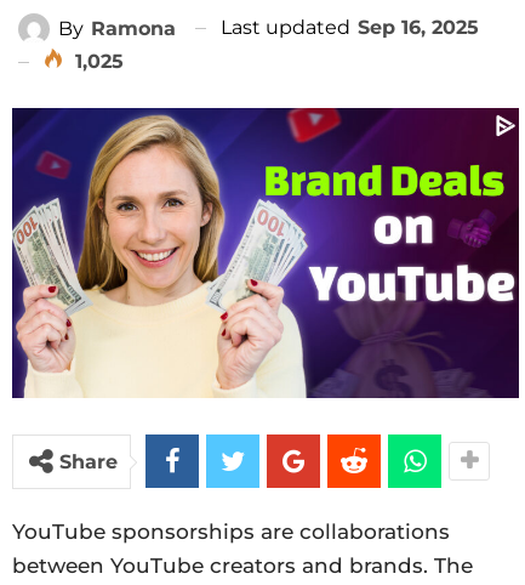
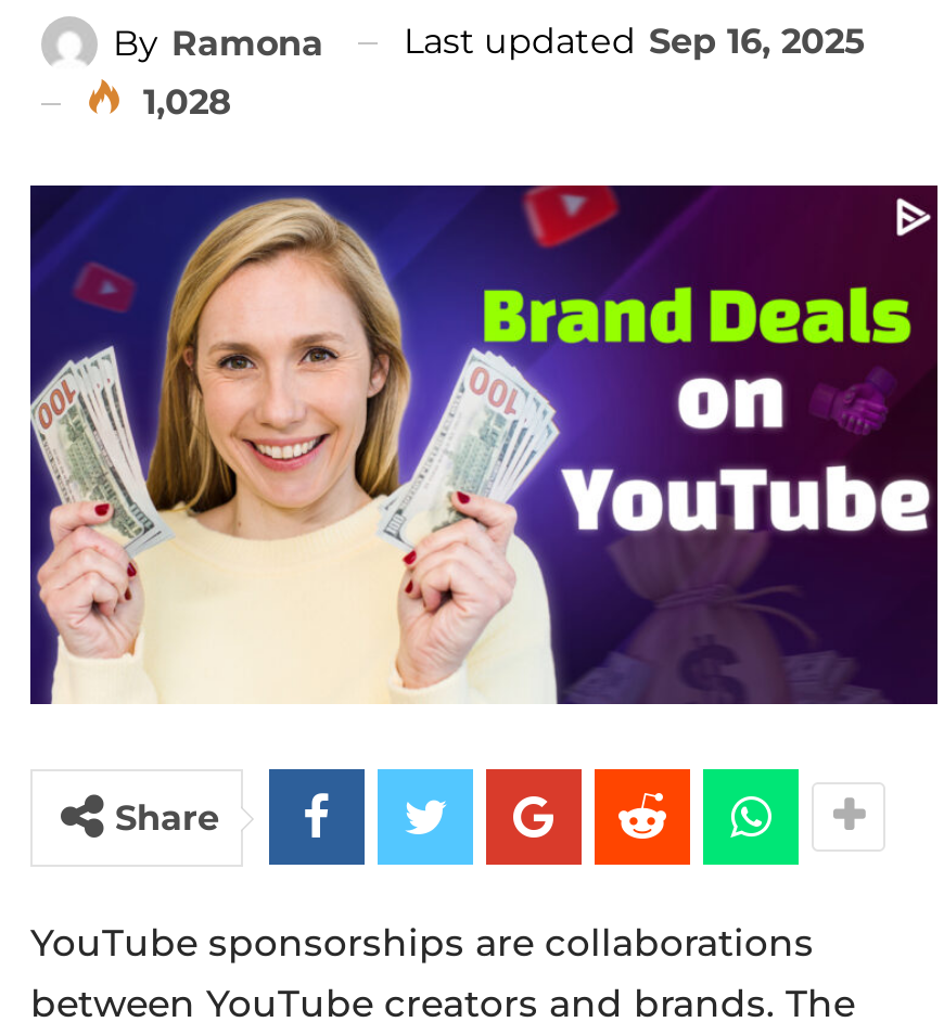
[75,50,124,73] 1,025 -> [143,81,232,122] 1,028

